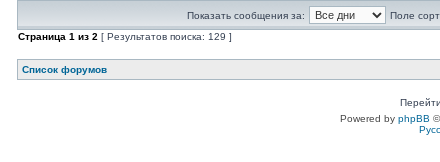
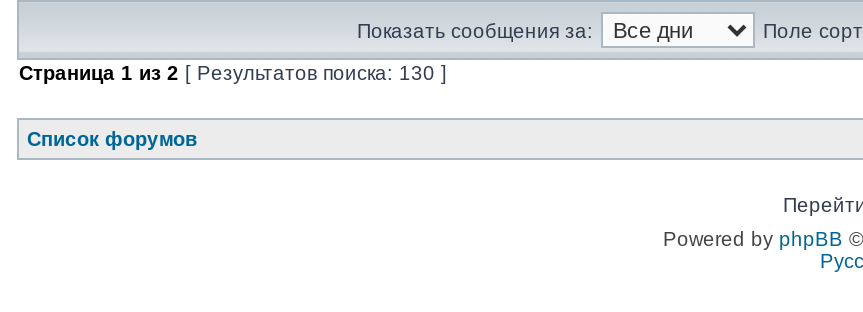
[18,31,232,42] Страница 1 из 2 [ Результатов поиска: 129 ] -> [19,62,447,84] Страница 1 из 2 [ Результатов поиска: 130 ]

